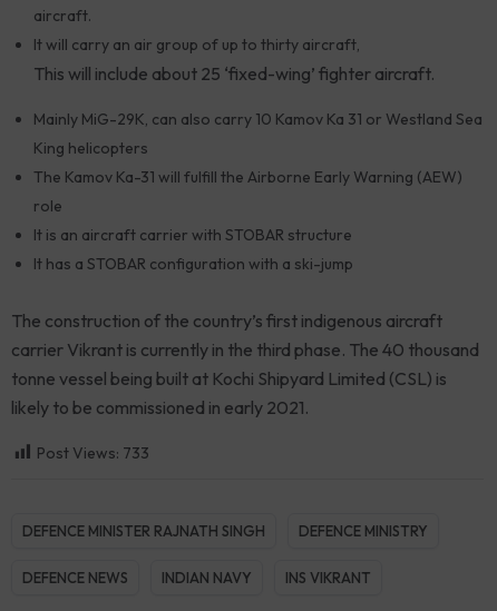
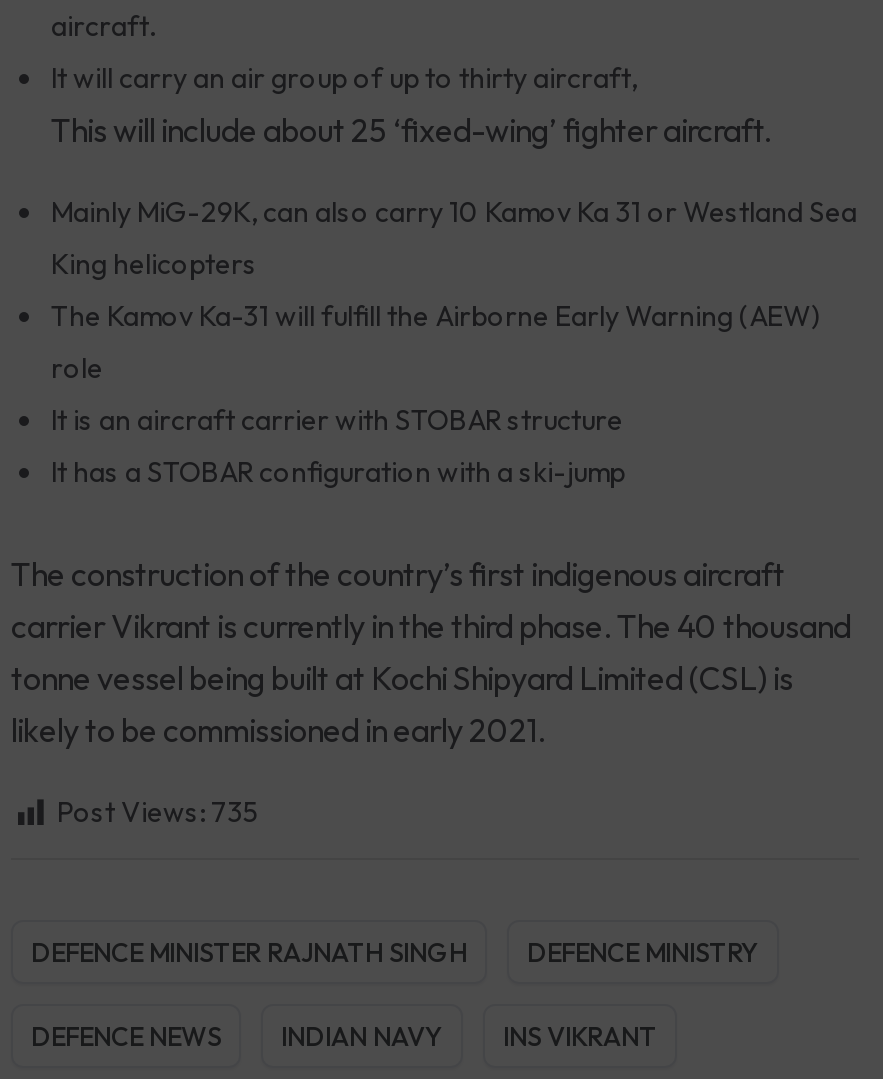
[37,443,149,463] Post Views: 733 -> [57,794,259,830] Post Views: 735

